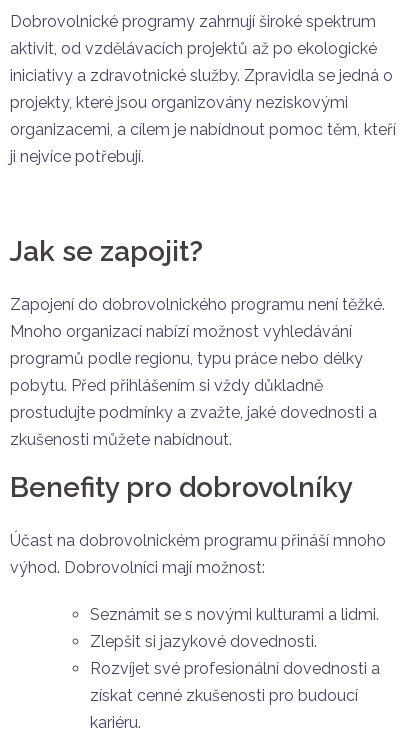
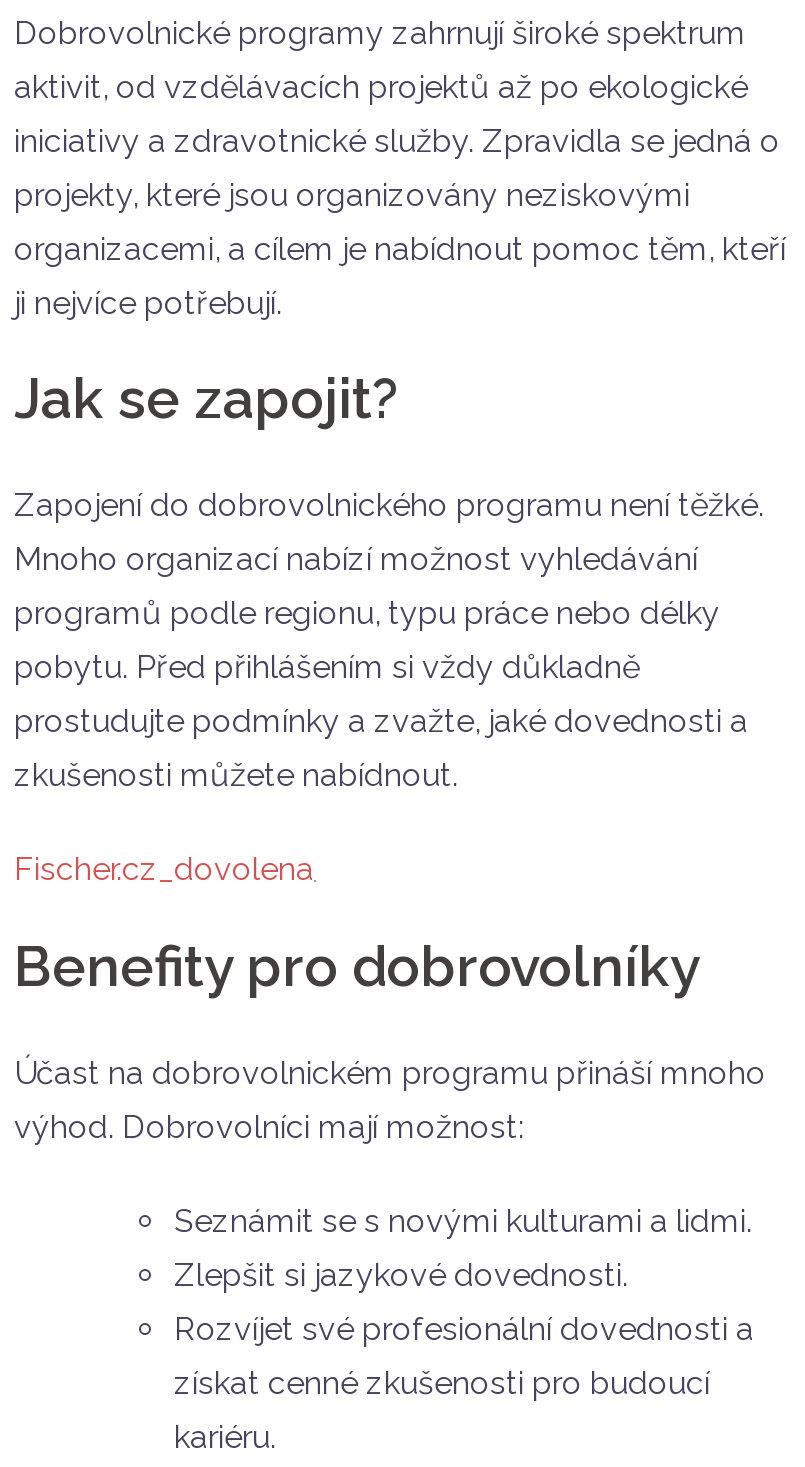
moved [10,235,385,449] -> [14,366,764,794]: Jak se zapojit? | Zapojení do dobrovolnického programu není těžké. | Mnoho organizací nabízí možnost vyhledávání | programů podle regionu, typu práce nebo délky | pobytu. Před přihlášením si vždy důkladně | prostudujte podmínky a zvažte, jaké dovednosti a | zkušenosti můžete nabídnout.
none -> [14,850,314,888] Fischer.cz_dovolena

